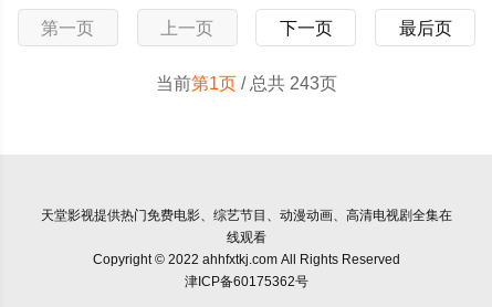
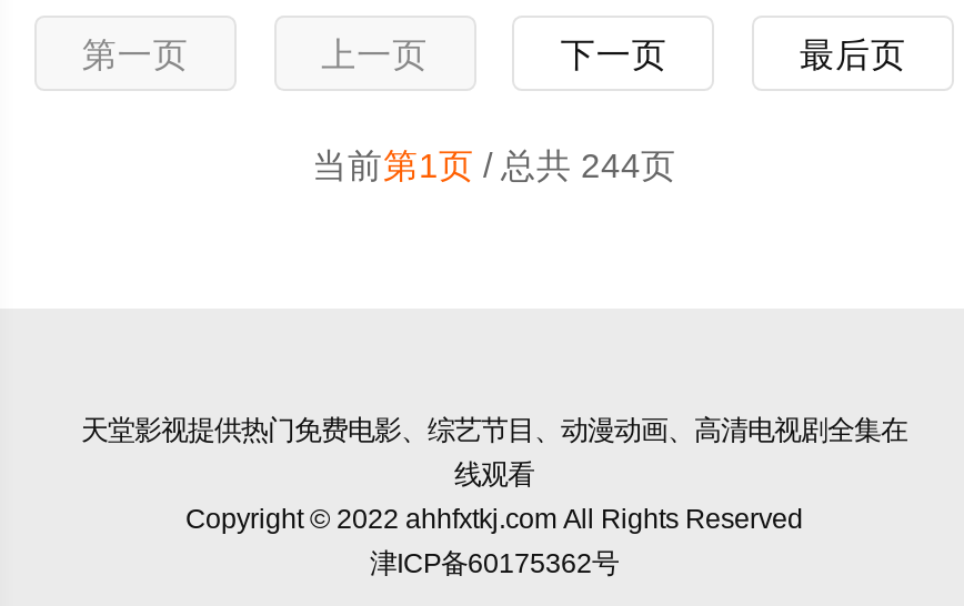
[156,73,337,92] 当前第1页/ 总共 243页 -> [312,145,676,183] 当前第1页/ 总共 244页

